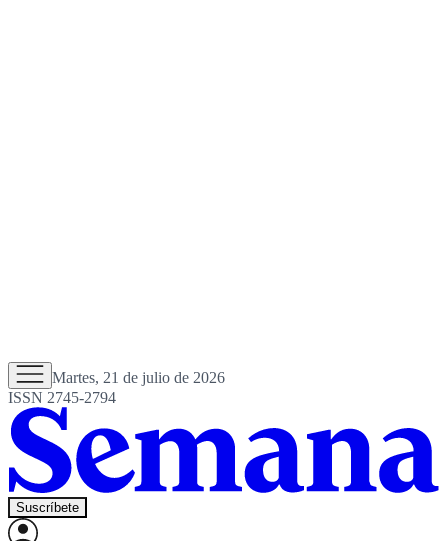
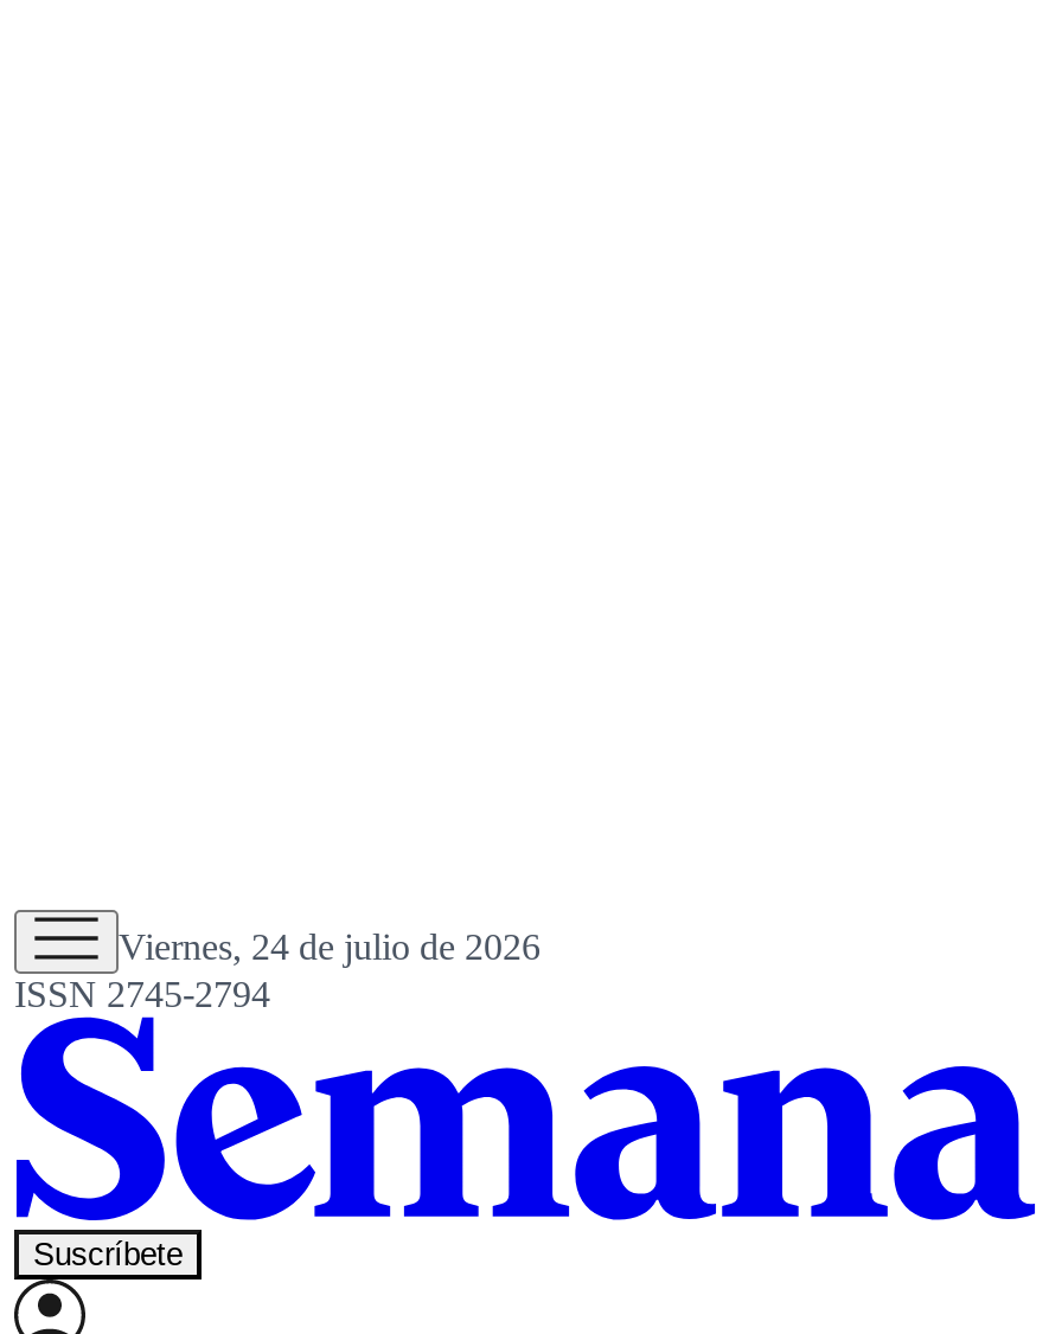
[52,369,225,386] Martes, 21 de julio de 2026 -> [119,926,541,967] Viernes, 24 de julio de 2026

